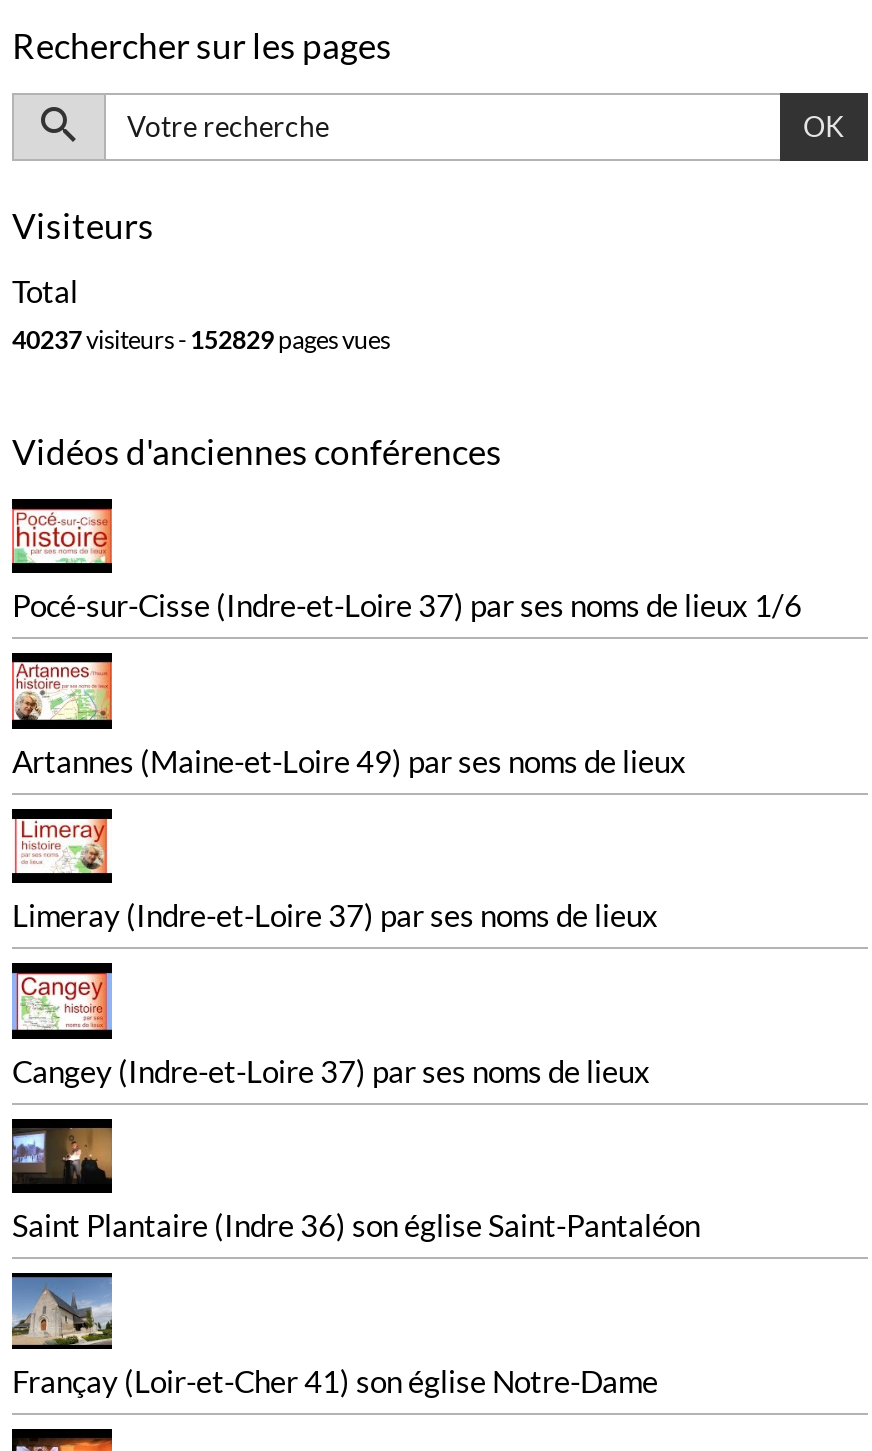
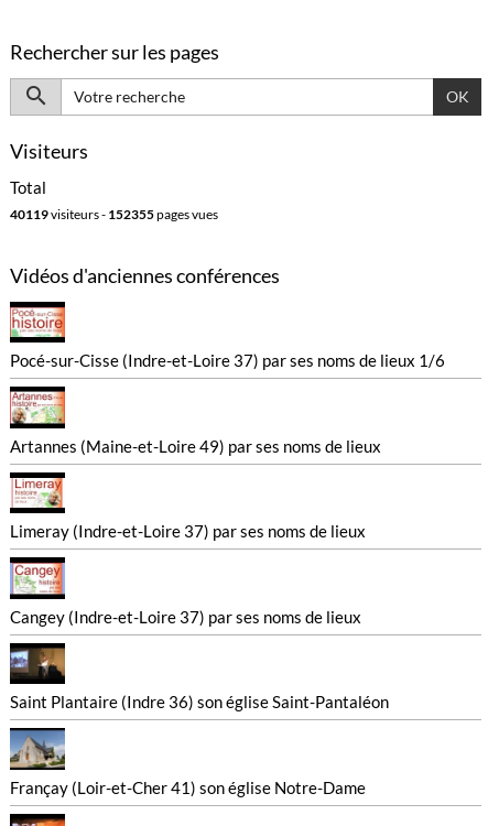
[12,324,390,354] 40237visiteurs - 152829 pages vues -> [10,205,218,222] 40119visiteurs - 152355 pages vues

